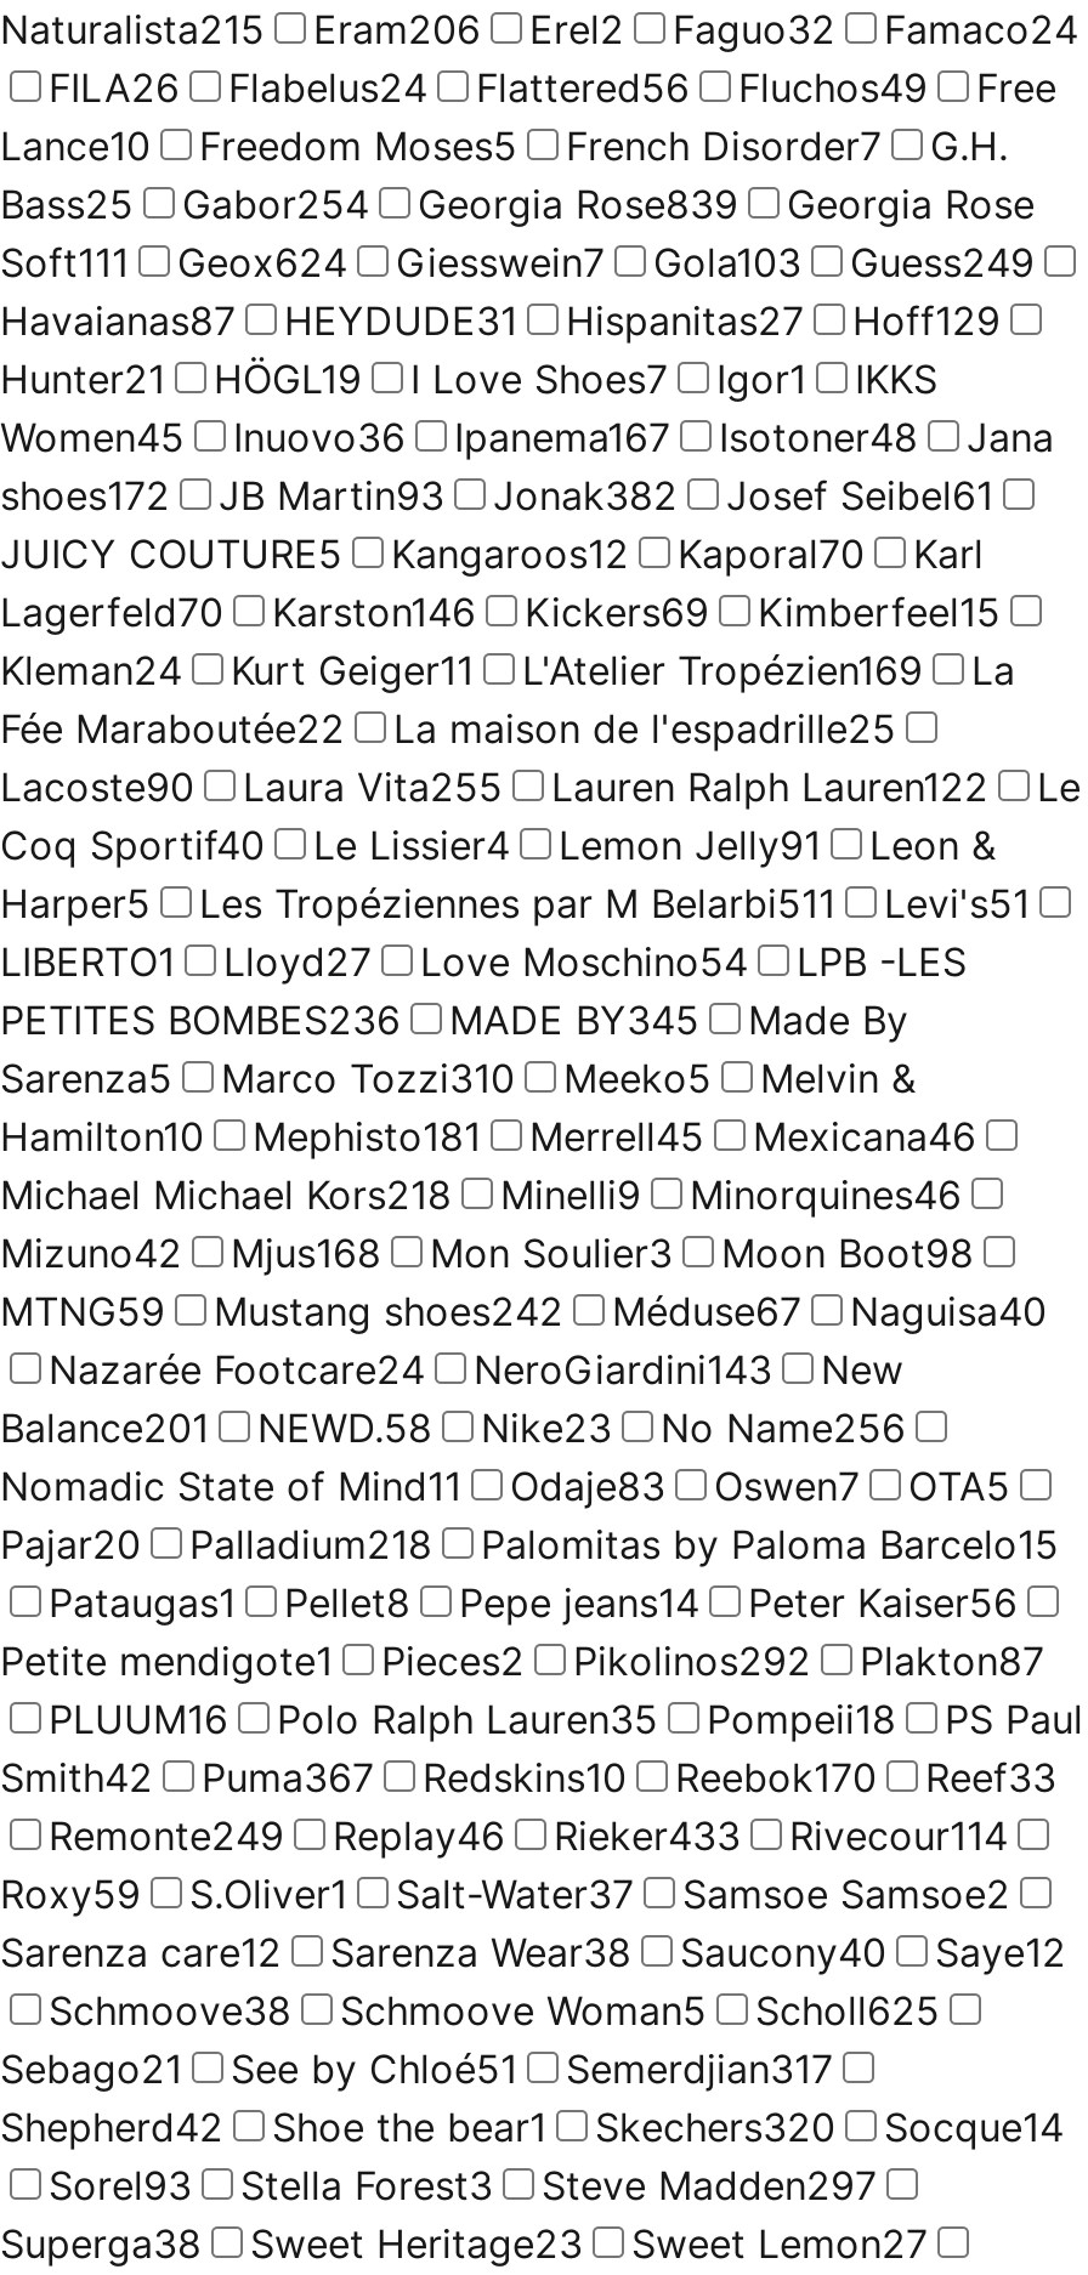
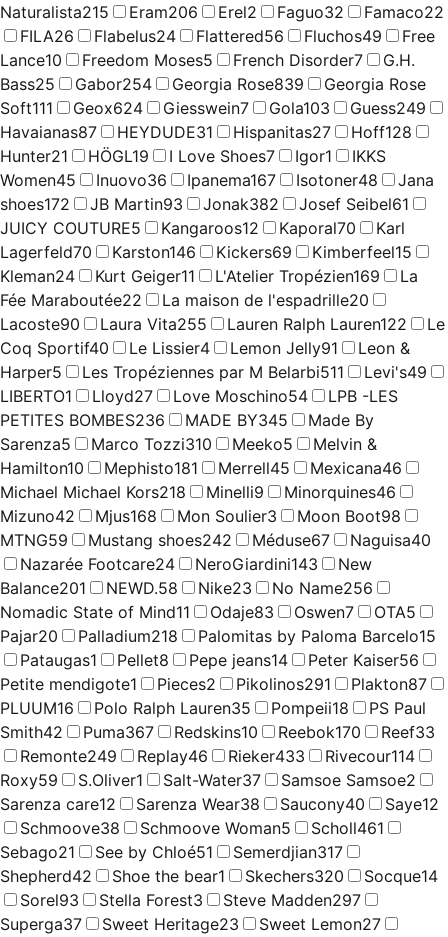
[0,5,1078,53] Naturalista215 Eram206 Erel2 Faguo32 Famaco24 -> [0,2,444,22] Naturalista215 Eram206 Erel2 Faguo32 Famaco22
[0,296,1001,345] Havaianas87 HEYDUDE31 Hispanitas27 Hoff129 -> [0,122,412,142] Havaianas87 HEYDUDE31 Hispanitas27 Hoff128
[393,704,896,752] La maison de l'espadrille25 -> [162,290,369,310] La maison de l'espadrille20
[0,879,1030,927] Harper5 Les Tropéziennes par M Belarbi511 Levi's51 -> [0,362,427,382] Harper5 Les Tropéziennes par M Belarbi511 Levi's49
[0,1636,1044,1685] Petite mendigote1 Pieces2 Pikolinos292 Plakton87 -> [0,674,427,694] Petite mendigote1 Pieces2 Pikolinos291 Plakton87
[49,1986,940,2034] Schmoove38 Schmoove Woman5 Scholl625 -> [20,818,384,838] Schmoove38 Schmoove Woman5 Scholl461
[0,2219,928,2267] Superga38 Sweet Heritage23 Sweet Lemon27 -> [0,914,381,934] Superga37 Sweet Heritage23 Sweet Lemon27

